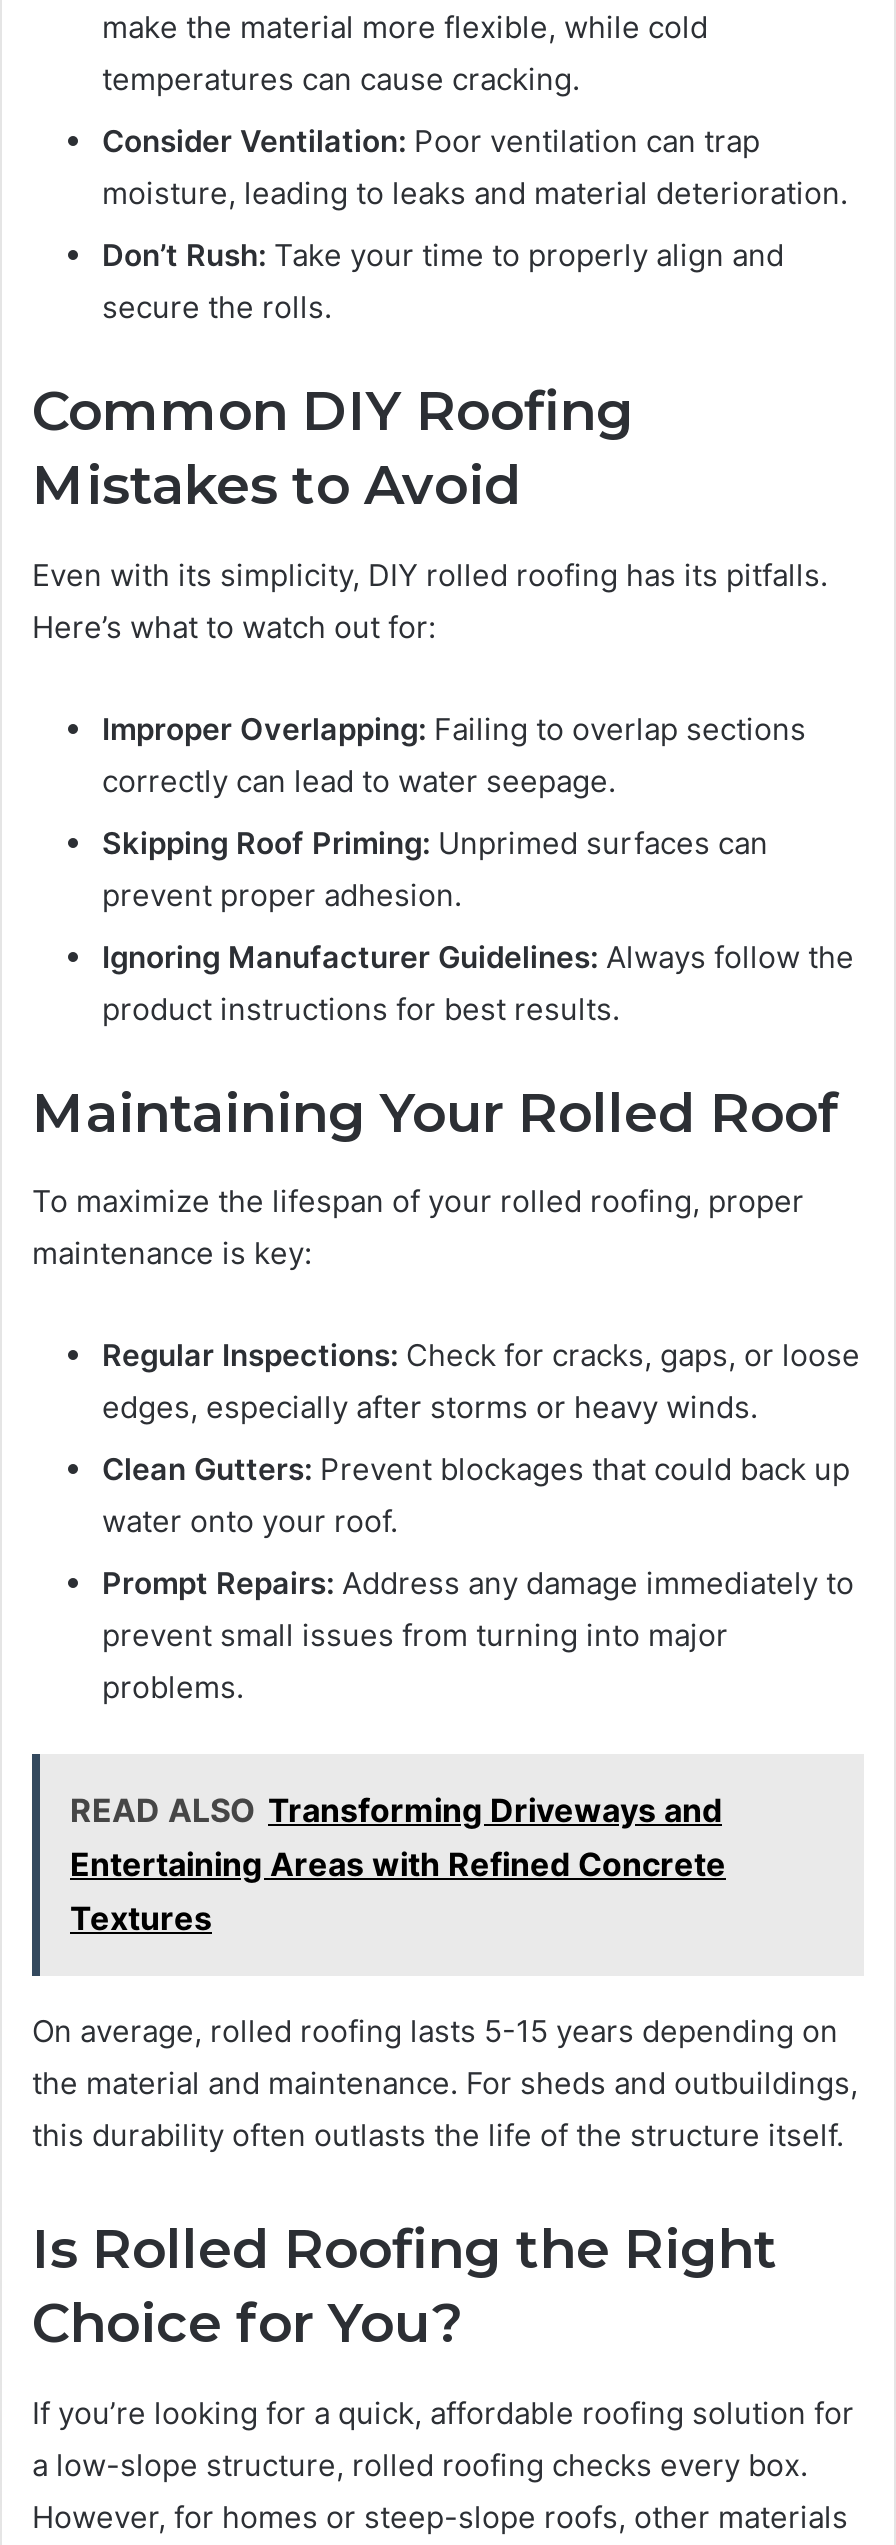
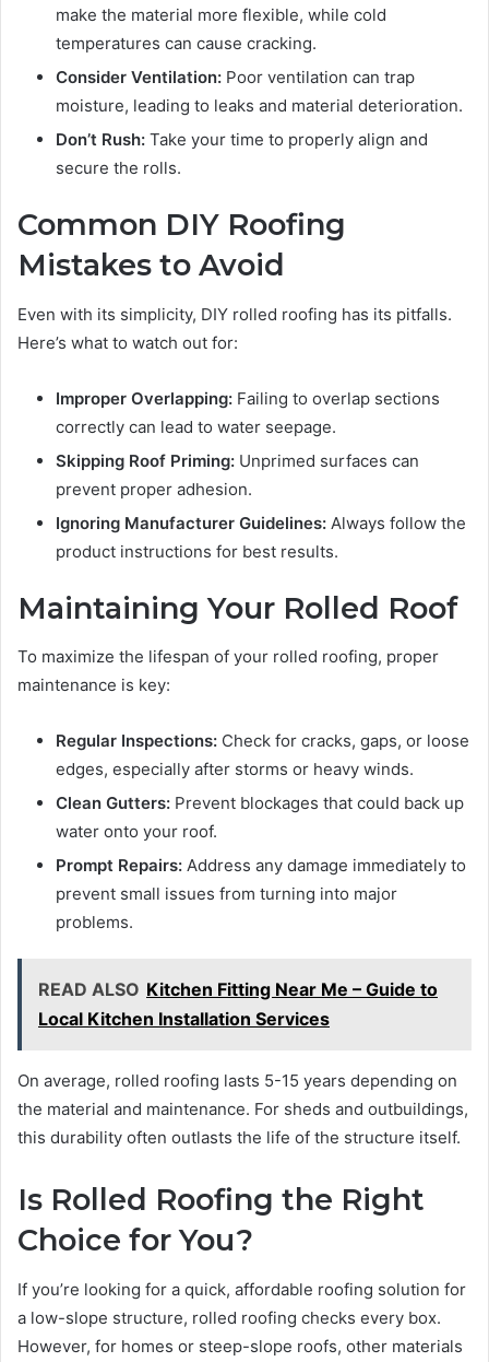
[70,1791,726,1939] READ ALSO Transforming Driveways and | Entertaining Areas with Refined Concrete | Textures -> [38,979,438,1030] READ ALSO Kitchen Fitting Near Me – Guide to | Local Kitchen Installation Services

